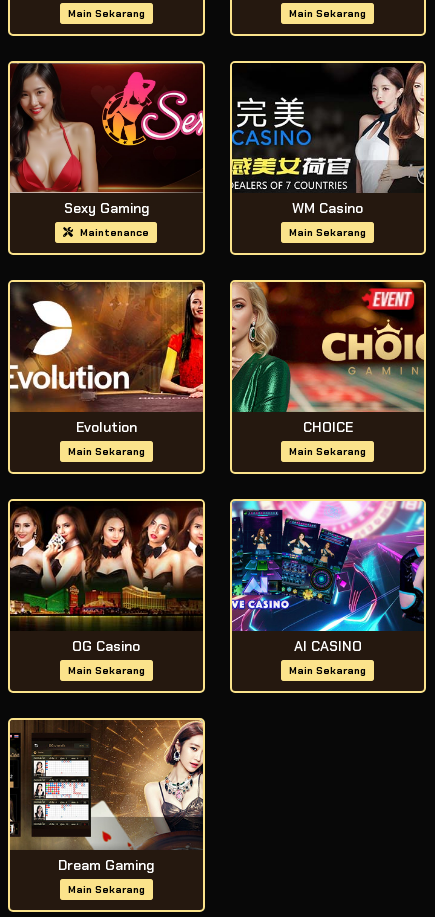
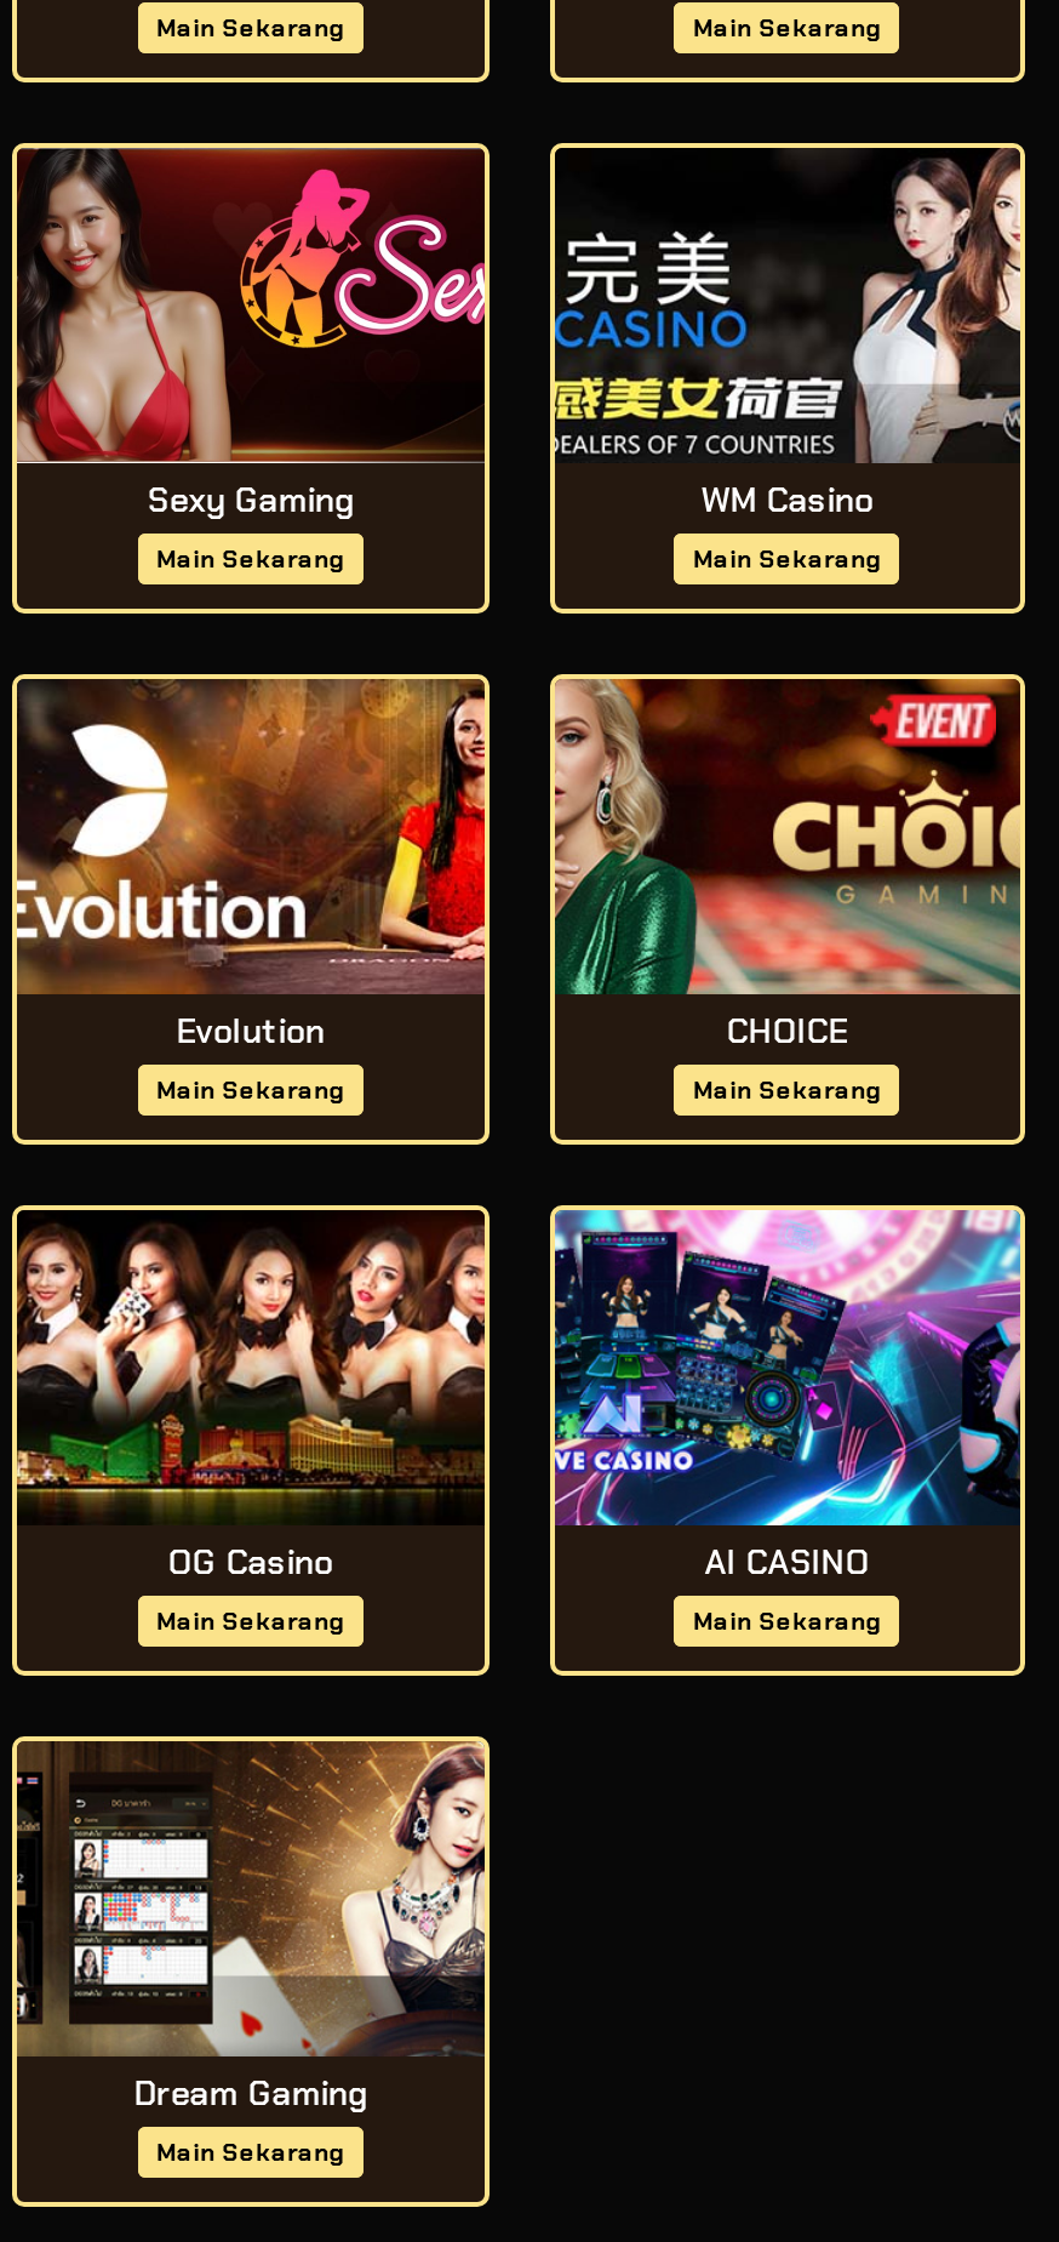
[77,226,149,239] Maintenance -> [157,544,344,575] Main Sekarang

